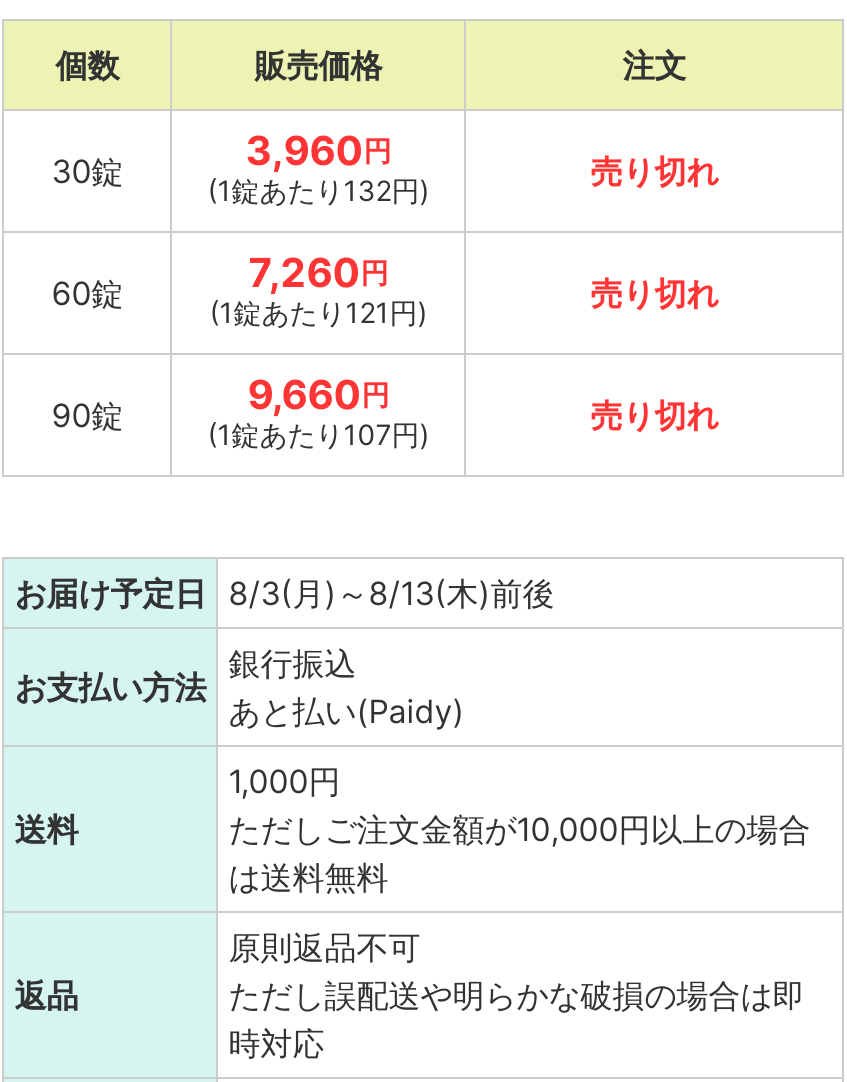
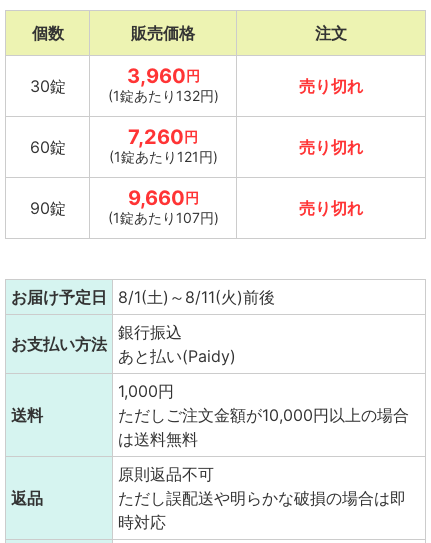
[14,574,554,614] お届け予定日 8/3(月)～8/13(木)前後 -> [11,287,275,307] お届け予定日 8/1(土)～8/11(火)前後

